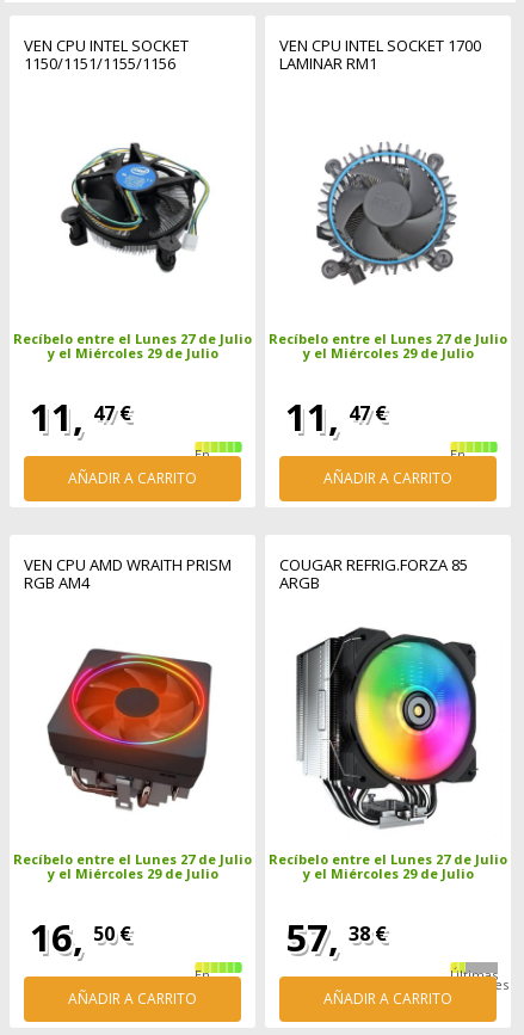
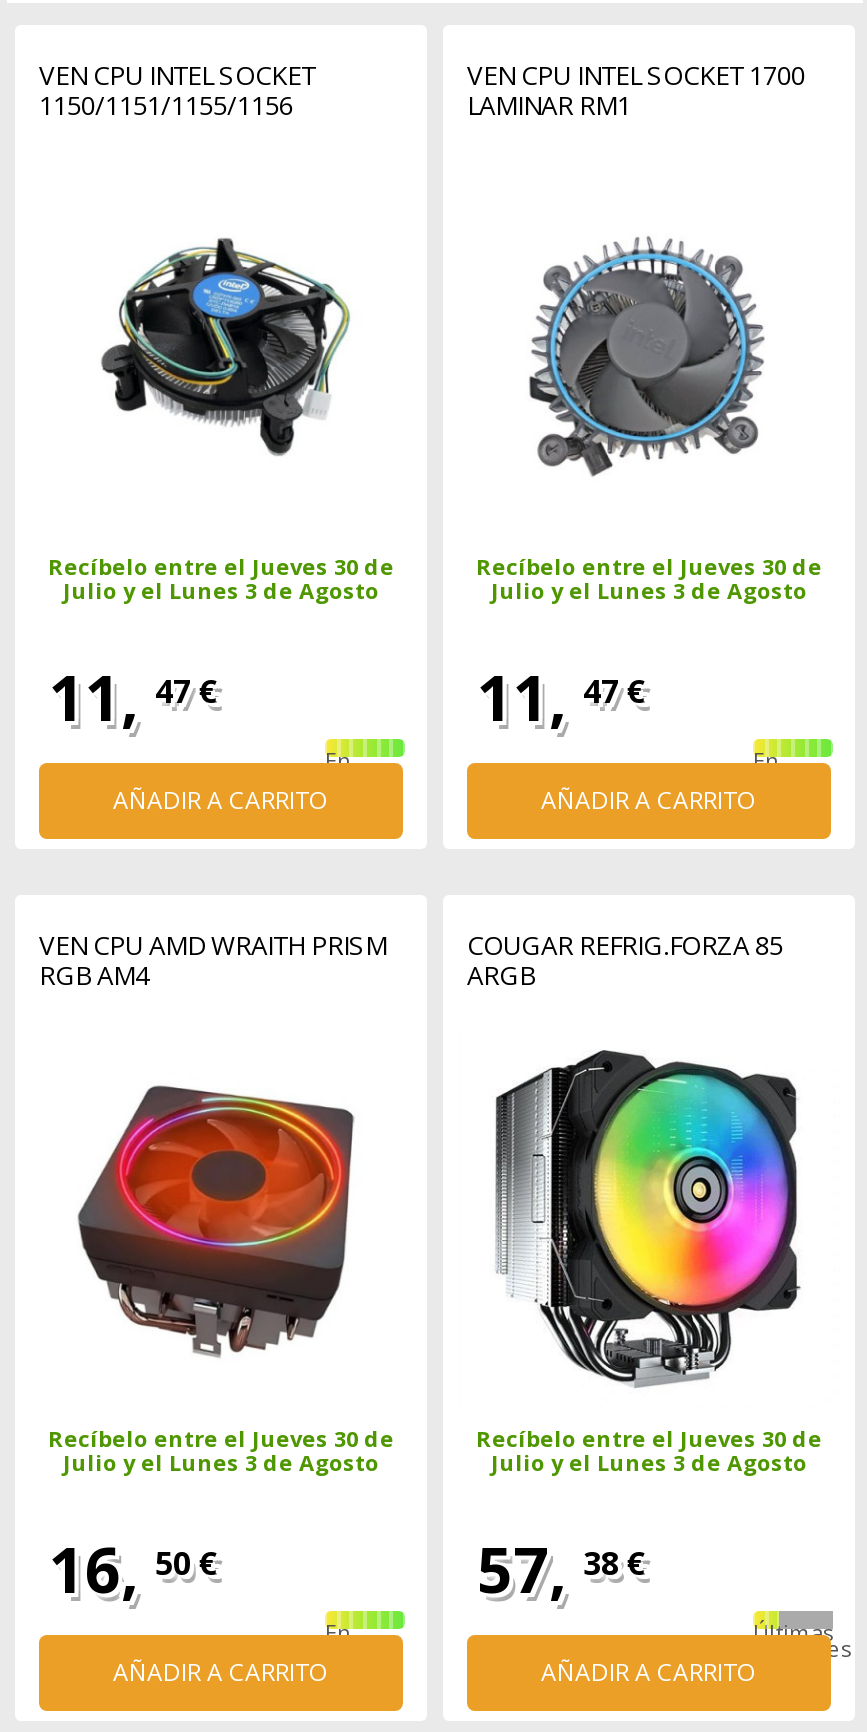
[13,330,252,362] Recíbelo entre el Lunes 27 de Julio | y el Miércoles 29 de Julio -> [48,552,394,606] Recíbelo entre el Jueves 30 de | Julio y el Lunes 3 de Agosto
[269,330,507,362] Recíbelo entre el Lunes 27 de Julio | y el Miércoles 29 de Julio -> [476,552,822,606] Recíbelo entre el Jueves 30 de | Julio y el Lunes 3 de Agosto
[13,850,252,882] Recíbelo entre el Lunes 27 de Julio | y el Miércoles 29 de Julio -> [48,1423,394,1477] Recíbelo entre el Jueves 30 de | Julio y el Lunes 3 de Agosto
[269,850,507,882] Recíbelo entre el Lunes 27 de Julio | y el Miércoles 29 de Julio -> [476,1423,822,1477] Recíbelo entre el Jueves 30 de | Julio y el Lunes 3 de Agosto

